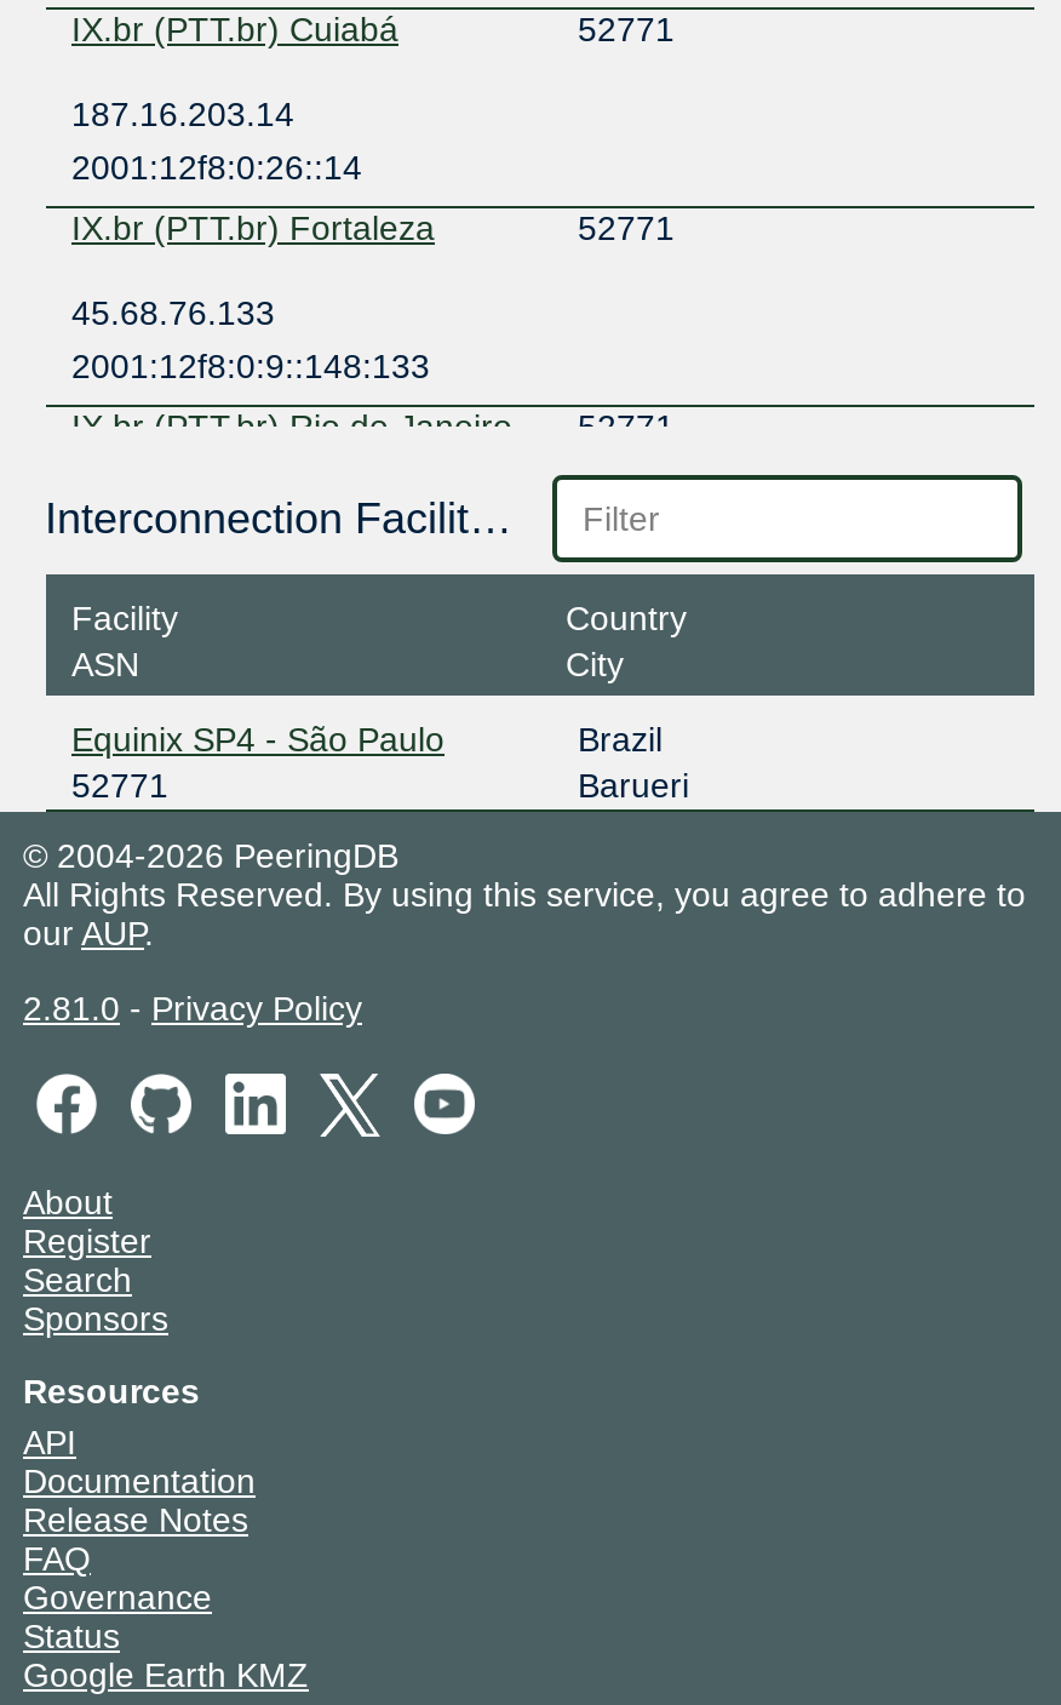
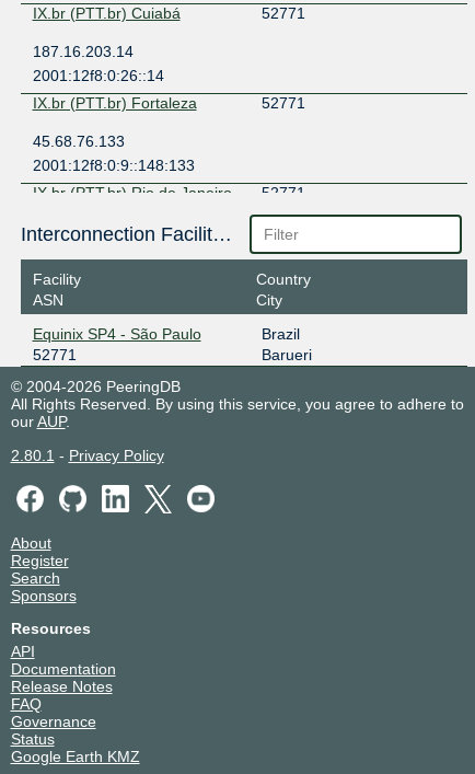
[23,989,362,1028] 2.81.0 - Privacy Policy -> [10,447,164,464] 2.80.1 - Privacy Policy

